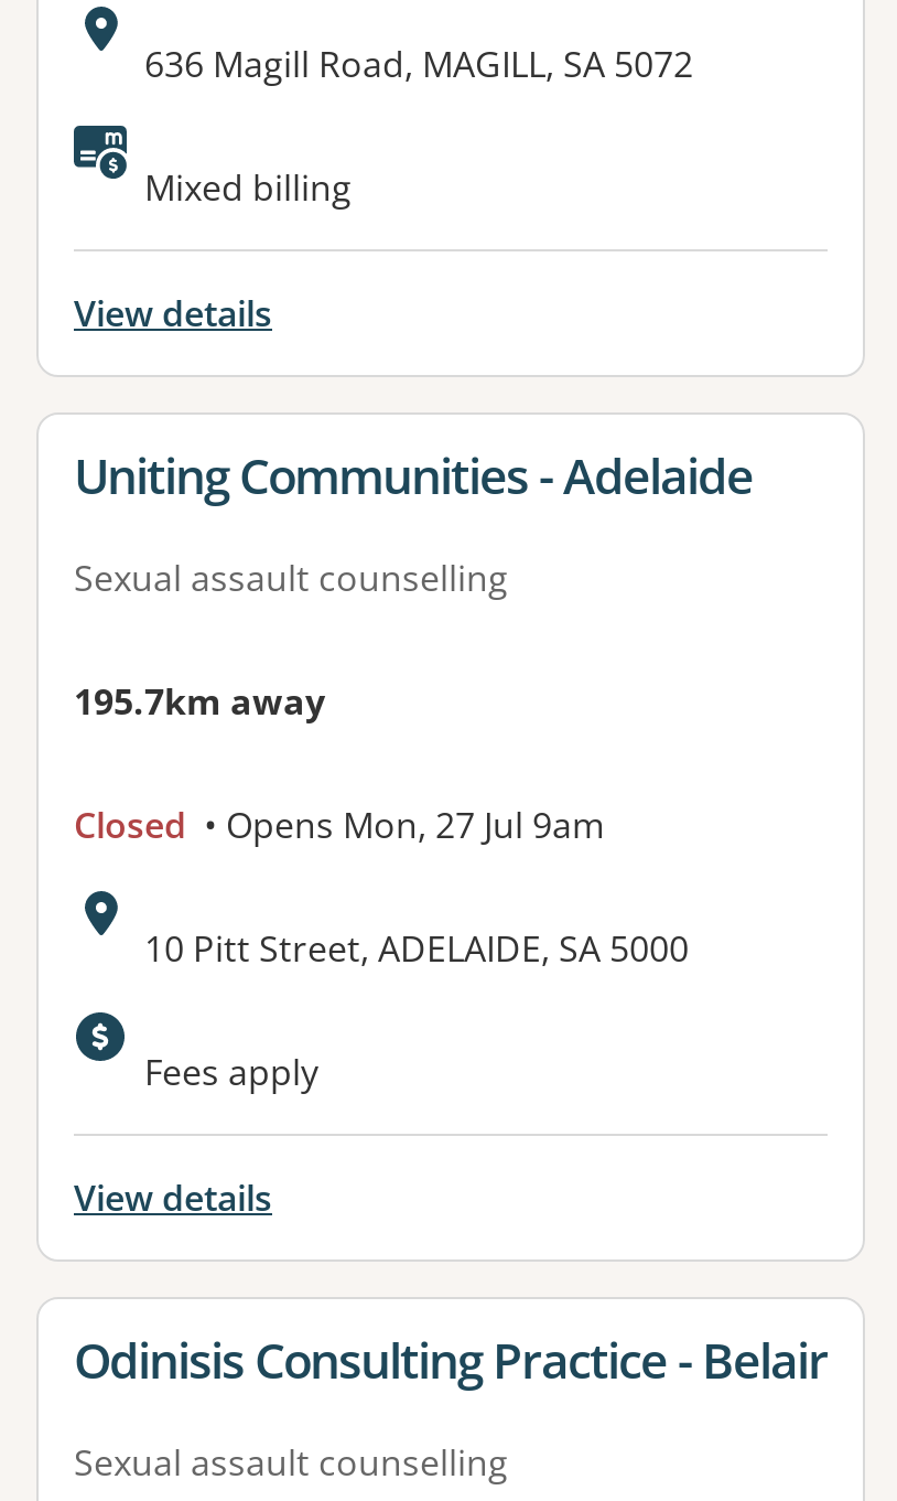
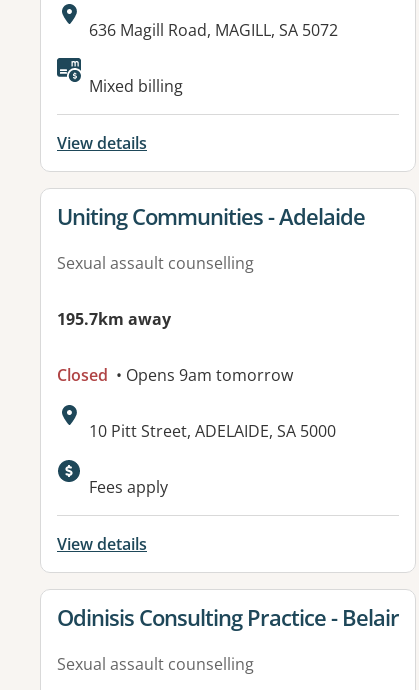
[74,802,605,850] Closed • Opens Mon, 27 Jul 9am -> [57,364,293,386] Closed • Opens 9am tomorrow

